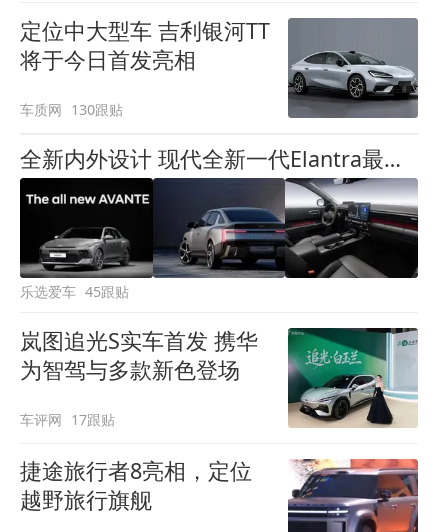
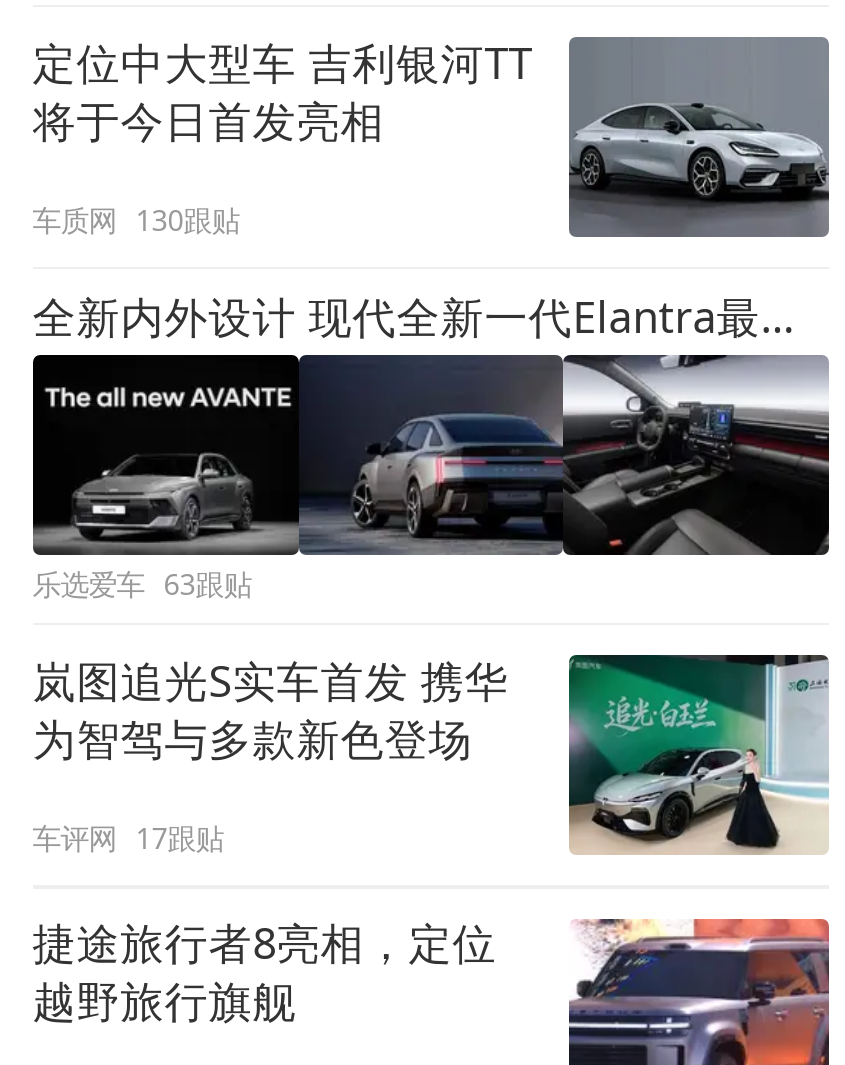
[20,282,129,301] 乐选爱车 45跟贴 -> [32,564,252,602] 乐选爱车 63跟贴

